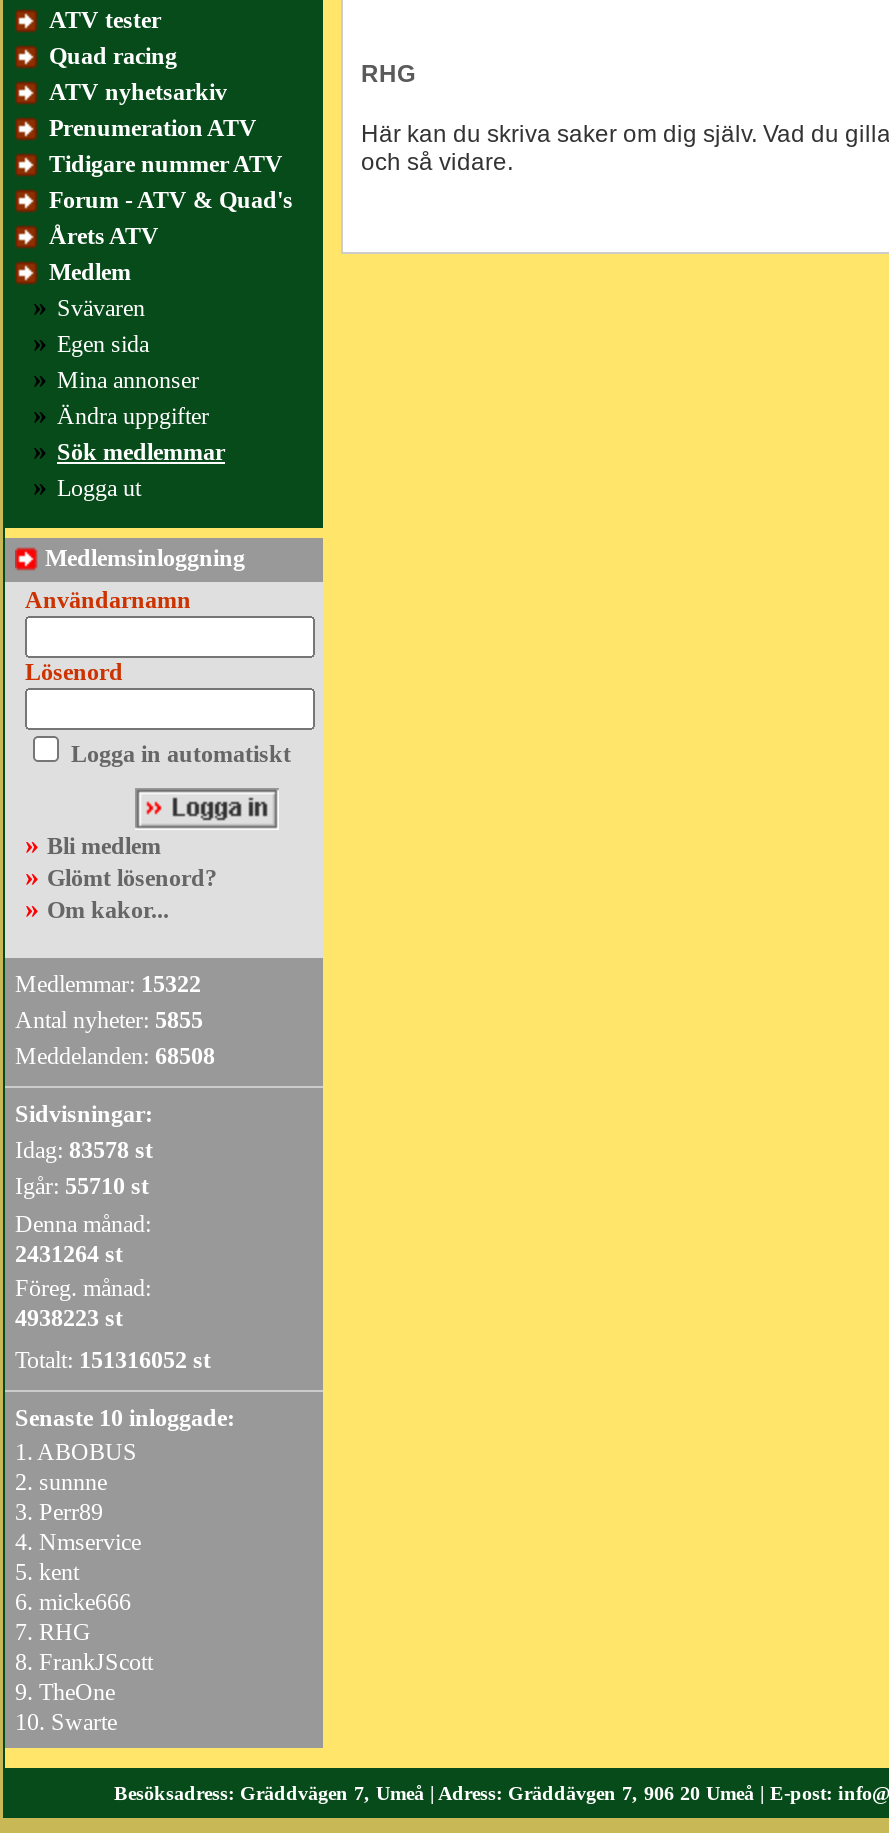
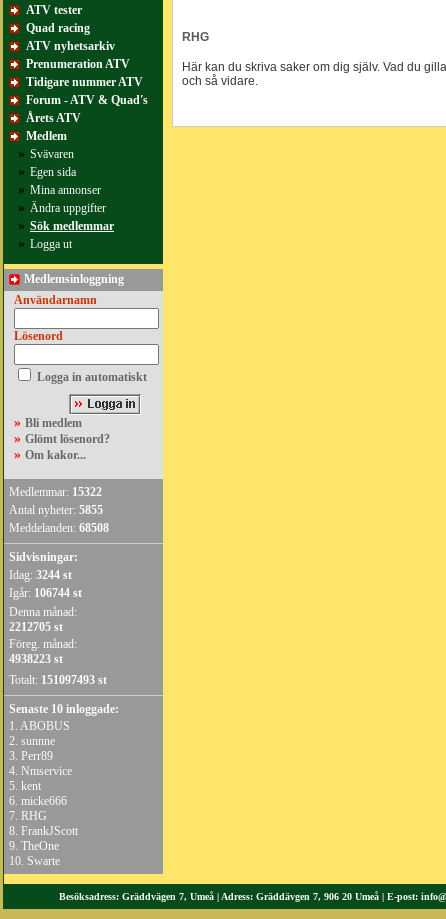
[15,1136,153,1164] Idag: 83578 st -> [9,568,72,582] Idag: 3244 st
[15,1172,149,1200] Igår: 55710 st -> [9,586,82,600] Igår: 106744 st
[15,1240,123,1268] 2431264 st -> [9,620,63,634] 2212705 st
[15,1346,211,1374] Totalt: 151316052 st -> [9,673,107,687] Totalt: 151097493 st

